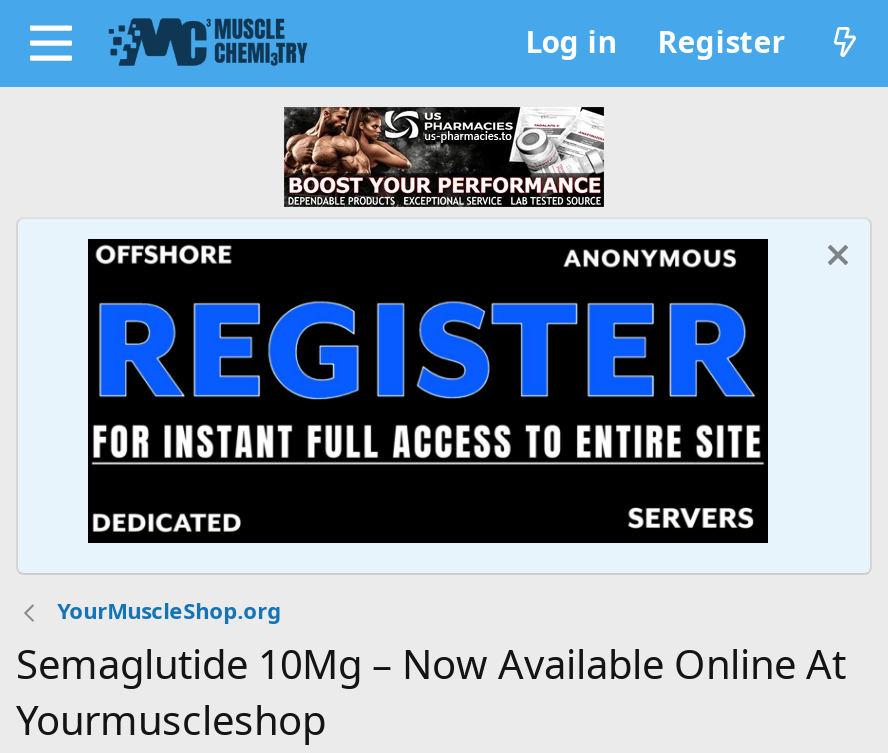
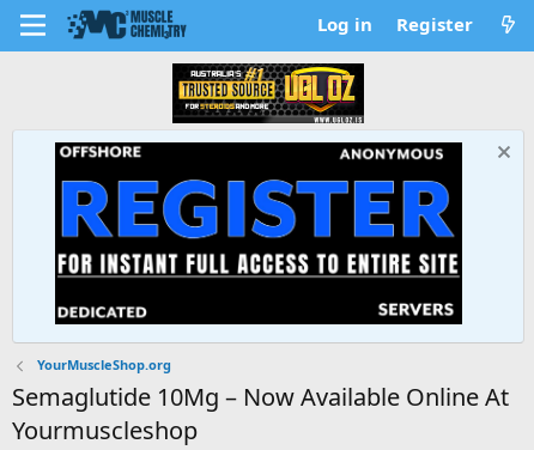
[282,105,604,207] [image] -> [171,62,365,123] [image]

